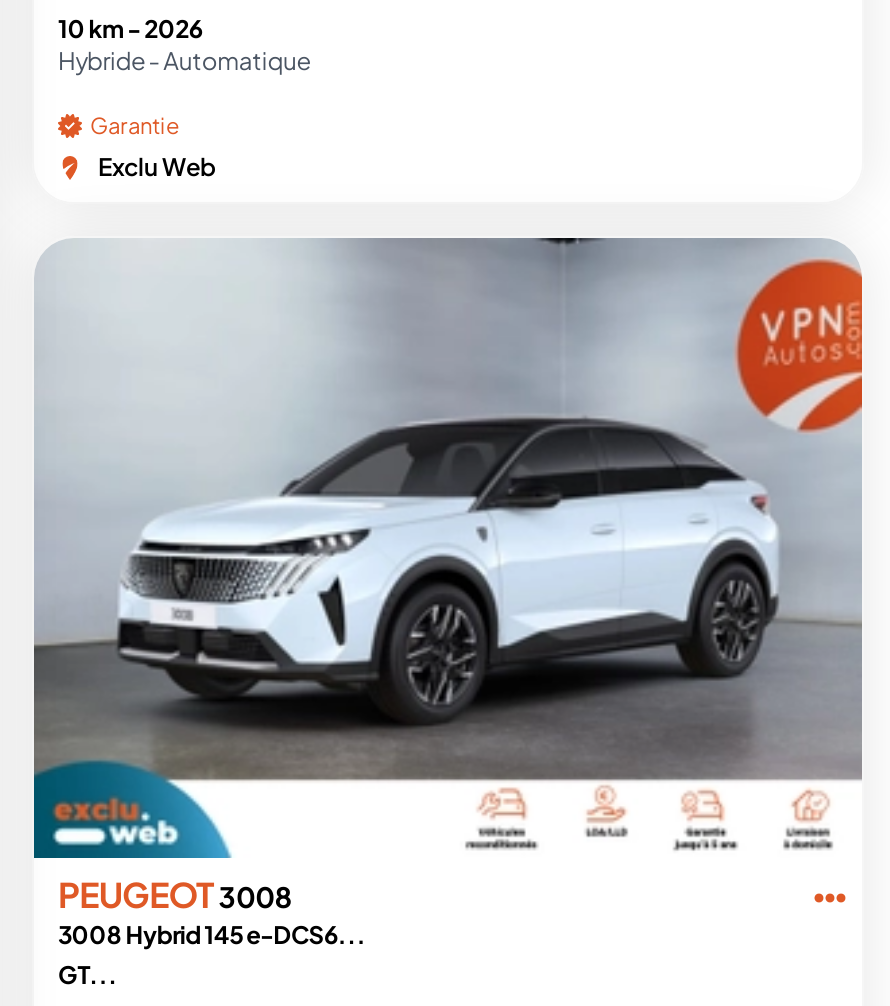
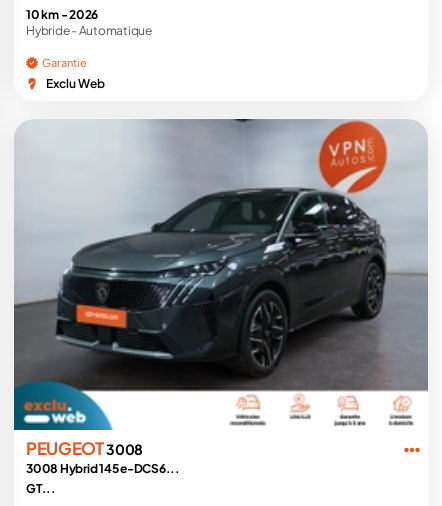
[36,237,864,777] [image] -> [14,119,428,390] [image]

